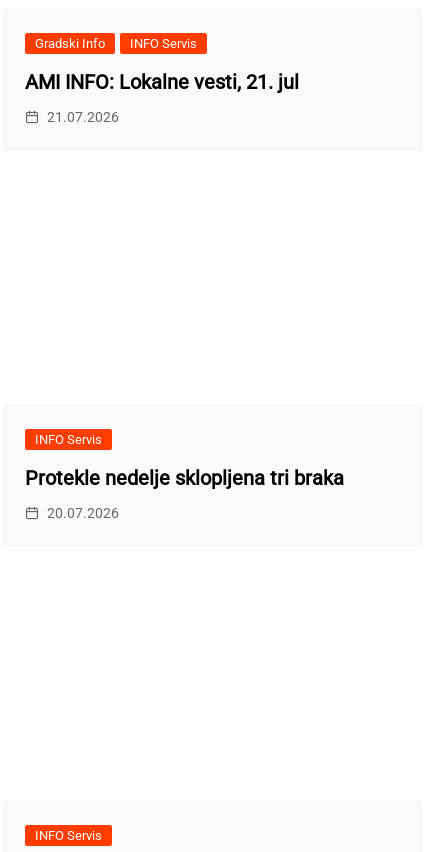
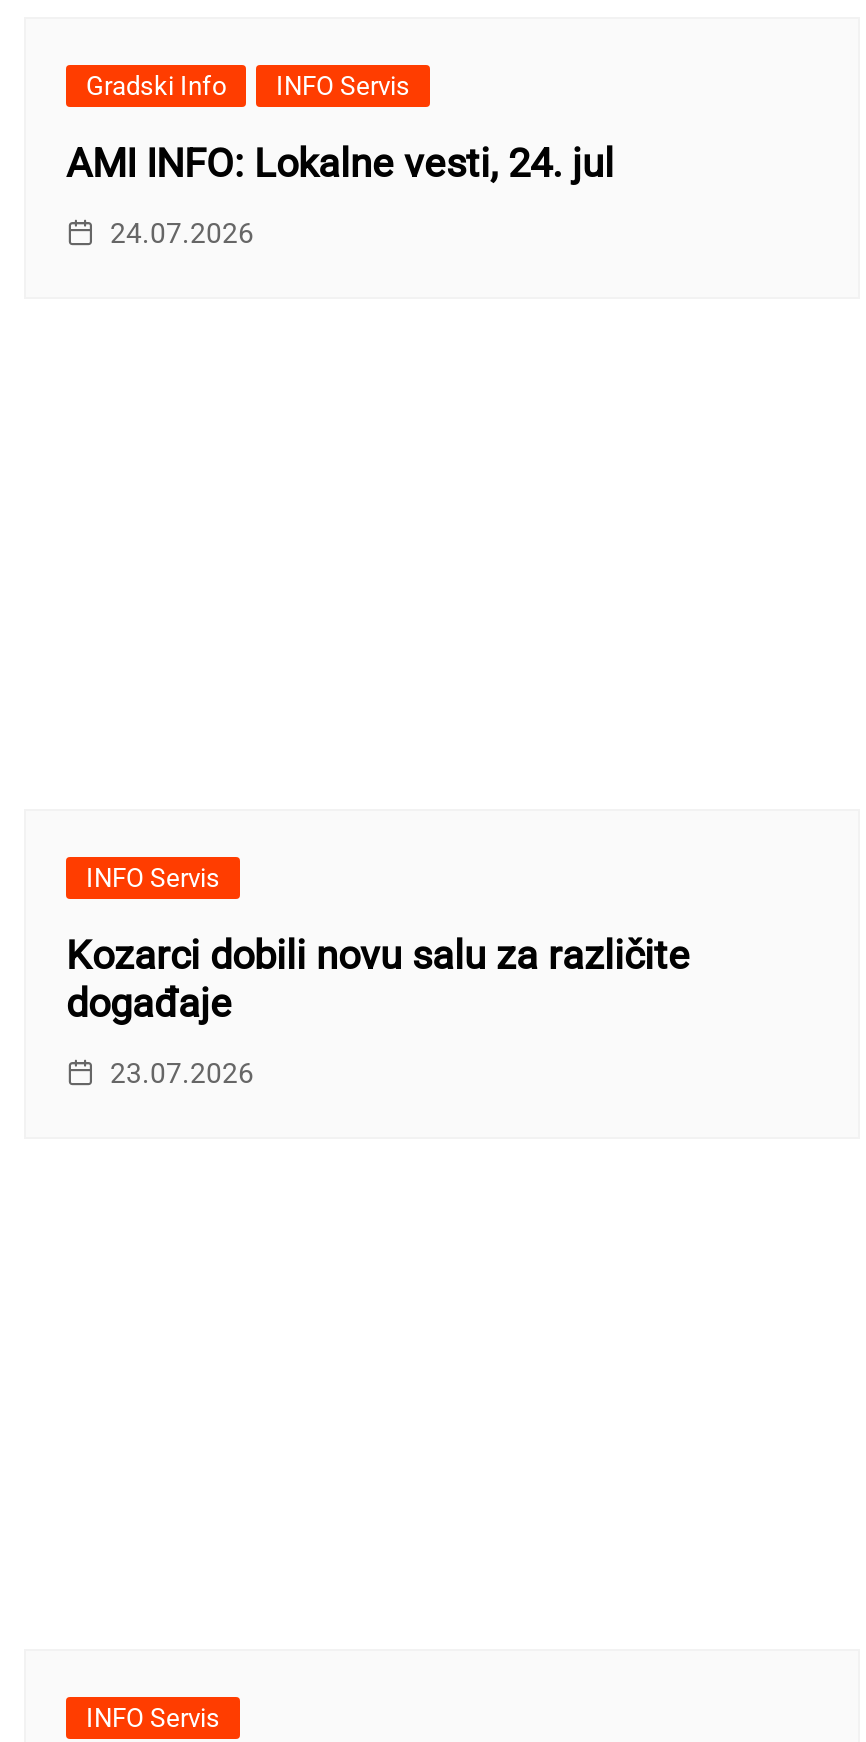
[25,69,299,93] AMI INFO: Lokalne vesti, 21. jul -> [66,139,614,187] AMI INFO: Lokalne vesti, 24. jul
[47,108,119,124] 21.07.2026 -> [110,217,254,249] 24.07.2026
[25,466,344,490] Protekle nedelje sklopljena tri braka -> [66,931,690,1027] Kozarci dobili novu salu za različite | događaje
[47,505,119,521] 20.07.2026 -> [110,1057,254,1089] 23.07.2026

